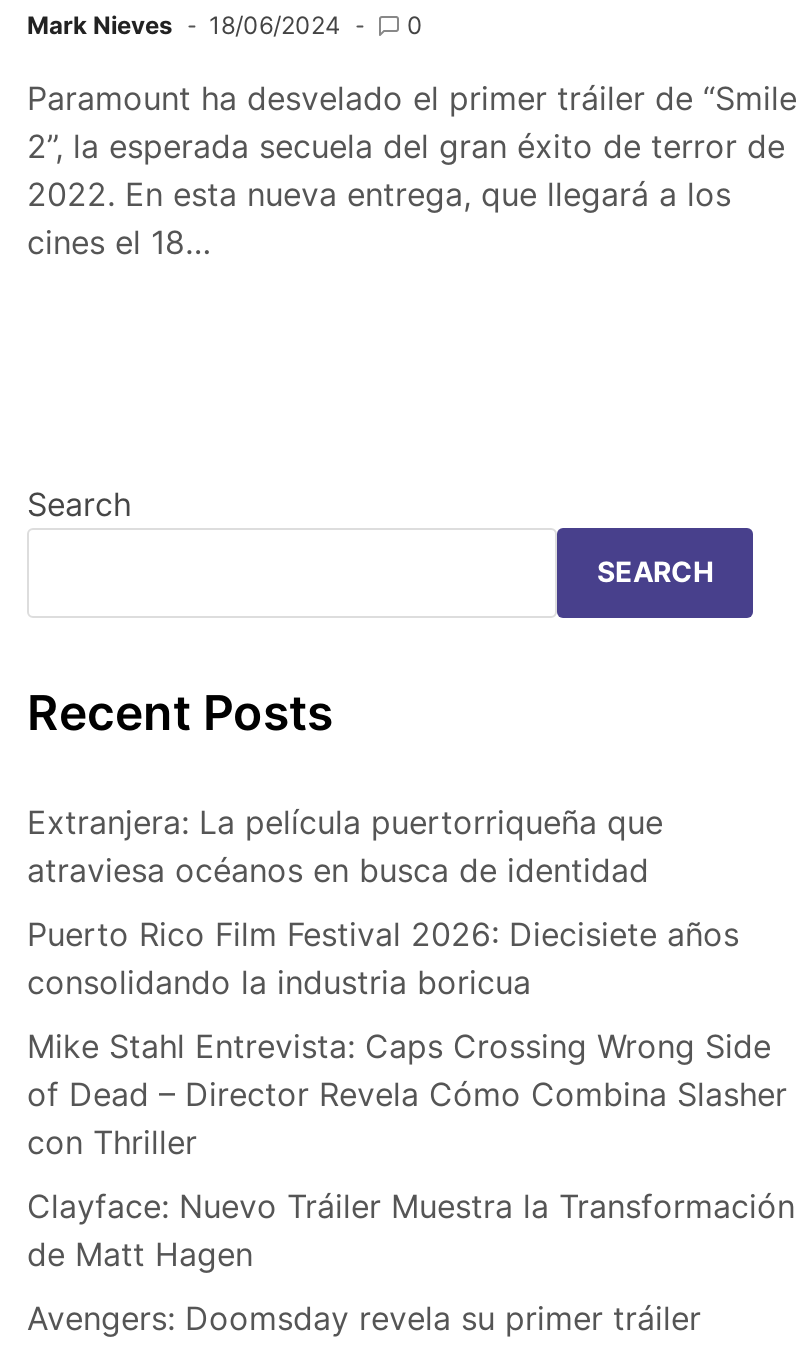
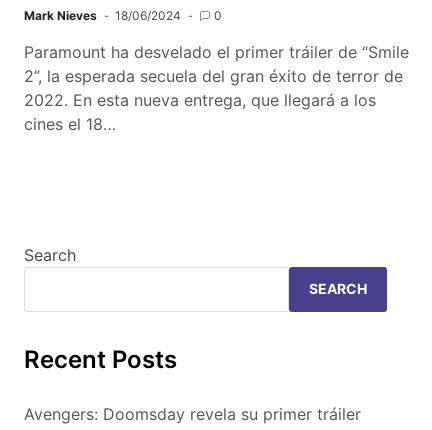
[27,802,795,1274] Extranjera: La película puertorriqueña que | atraviesa océanos en busca de identidad | Puerto Rico Film Festival 2026: Diecisiete años | consolidando la industria boricua | Mike Stahl Entrevista: Caps Crossing Wrong Side | of Dead – Director Revela Cómo Combina Slasher | con Thriller | Clayface: Nuevo Tráiler Muestra la Transformación | de Matt Hagen -> none

